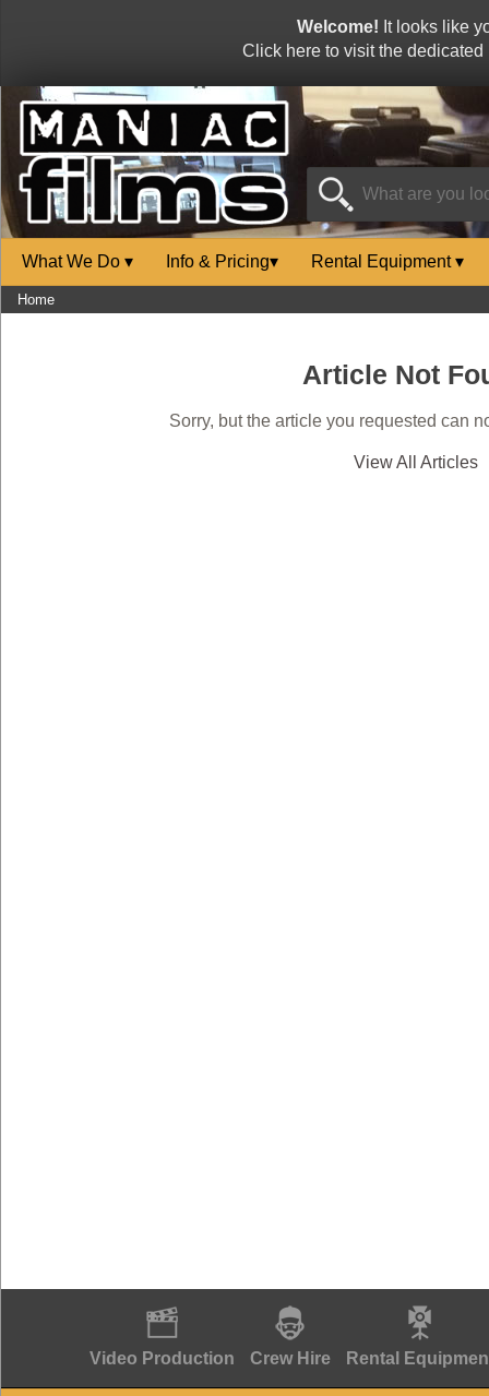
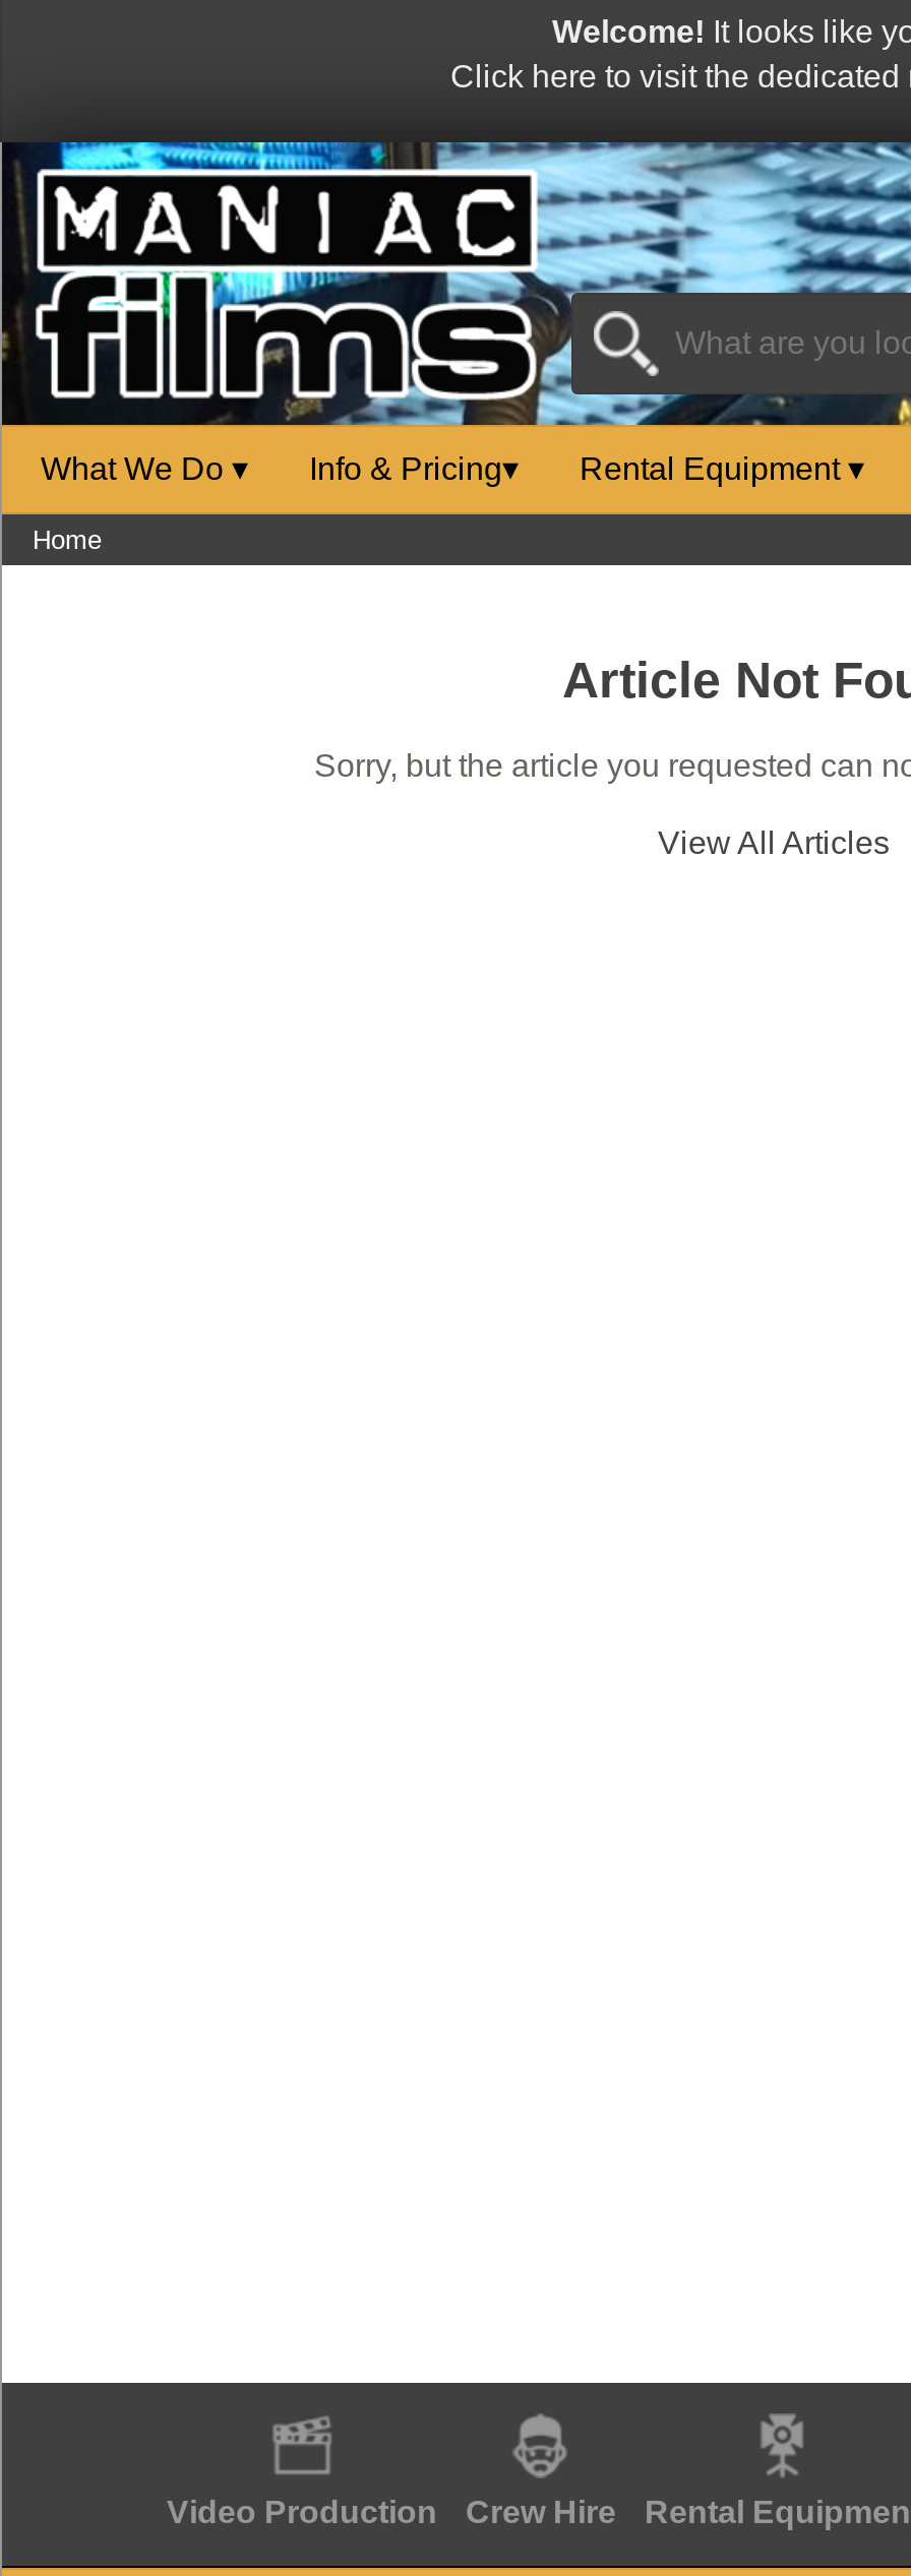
[3,85,486,239] [image] -> [6,140,905,427] [image]

